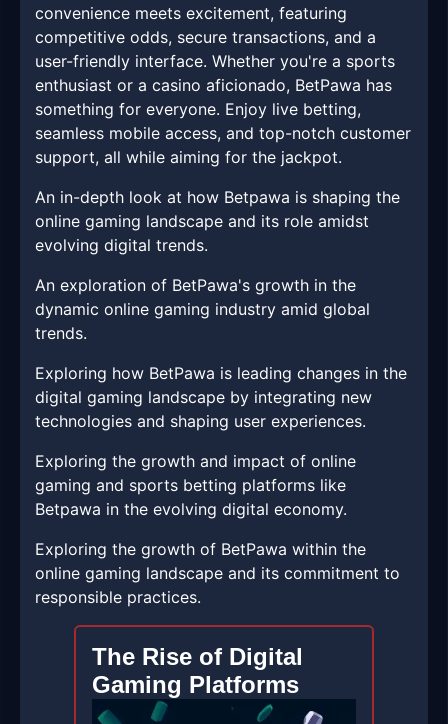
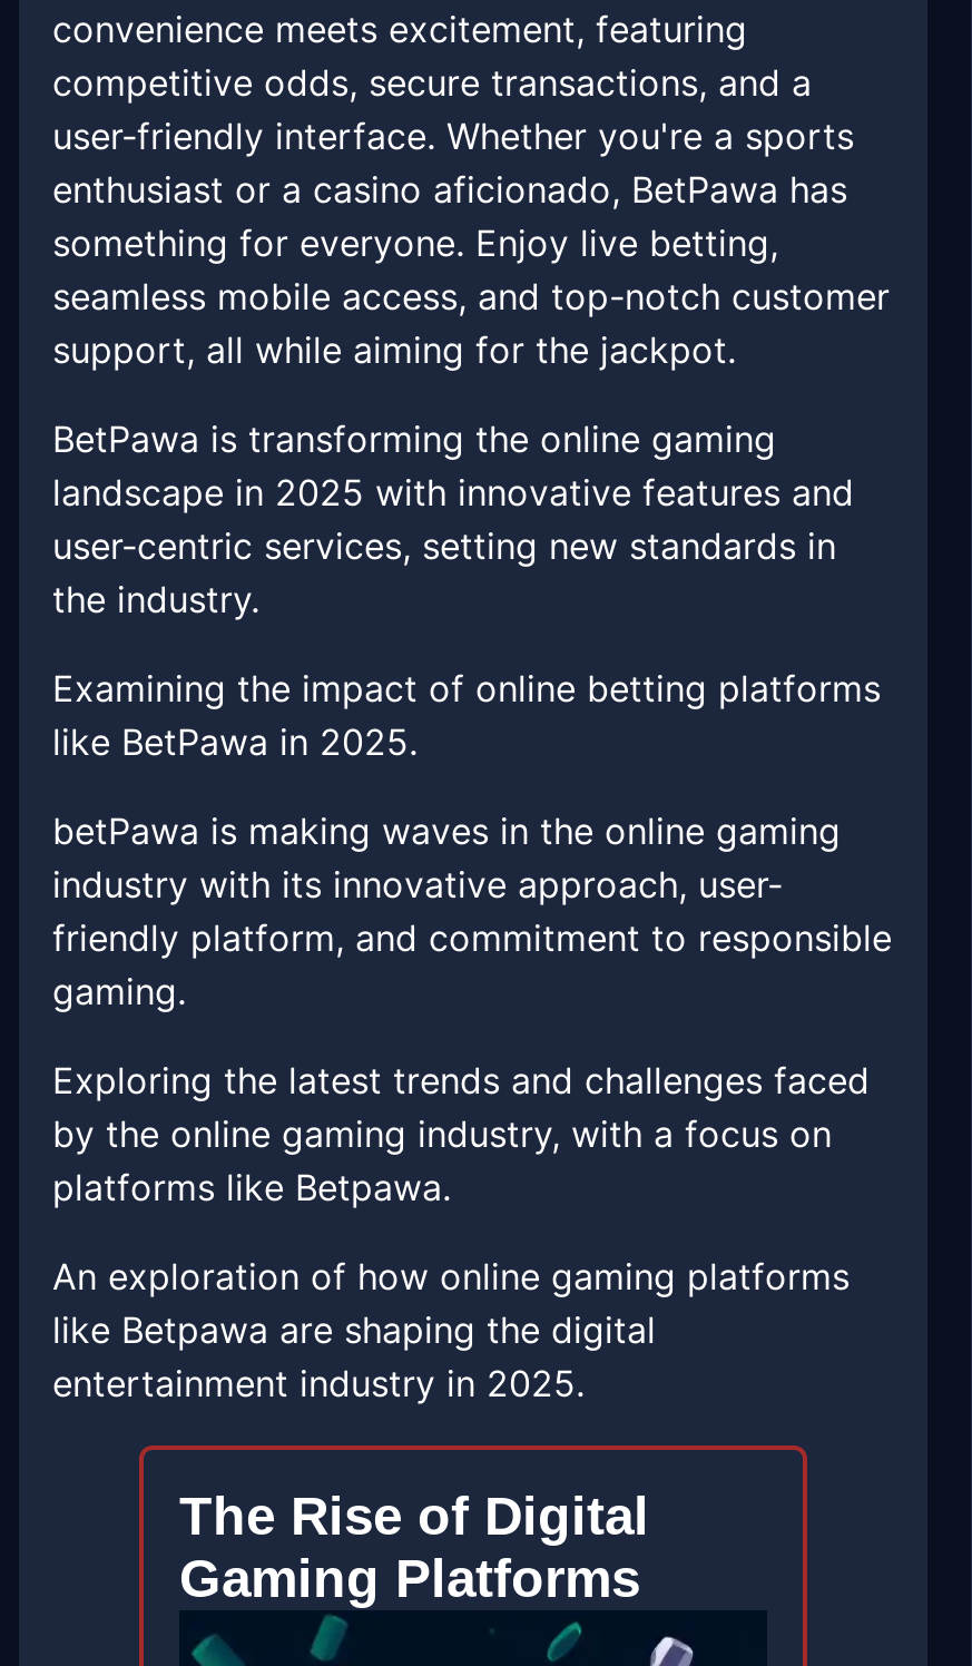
[35,187,400,255] An in-depth look at how Betpawa is shaping the | online gaming landscape and its role amidst | evolving digital trends. -> [52,417,854,622] BetPawa is transforming the online gaming | landscape in 2025 with innovative features and | user-centric services, setting new standards in | the industry.
[35,275,370,343] An exploration of BetPawa's growth in the | dynamic online gaming industry amid global | trends. -> [52,667,881,765] Examining the impact of online betting platforms | like BetPawa in 2025.
[35,363,407,431] Exploring how BetPawa is leading changes in the | digital gaming landscape by integrating new | technologies and shaping user experiences. -> [52,809,892,1014] betPawa is making waves in the online gaming | industry with its innovative approach, user- | friendly platform, and commitment to responsible | gaming.
[35,451,356,519] Exploring the growth and impact of online | gaming and sports betting platforms like | Betpawa in the evolving digital economy. -> [52,1059,870,1210] Exploring the latest trends and challenges faced | by the online gaming industry, with a focus on | platforms like Betpawa.
[35,539,400,607] Exploring the growth of BetPawa within the | online gaming landscape and its commitment to | responsible practices. -> [52,1255,850,1406] An exploration of how online gaming platforms | like Betpawa are shaping the digital | entertainment industry in 2025.

